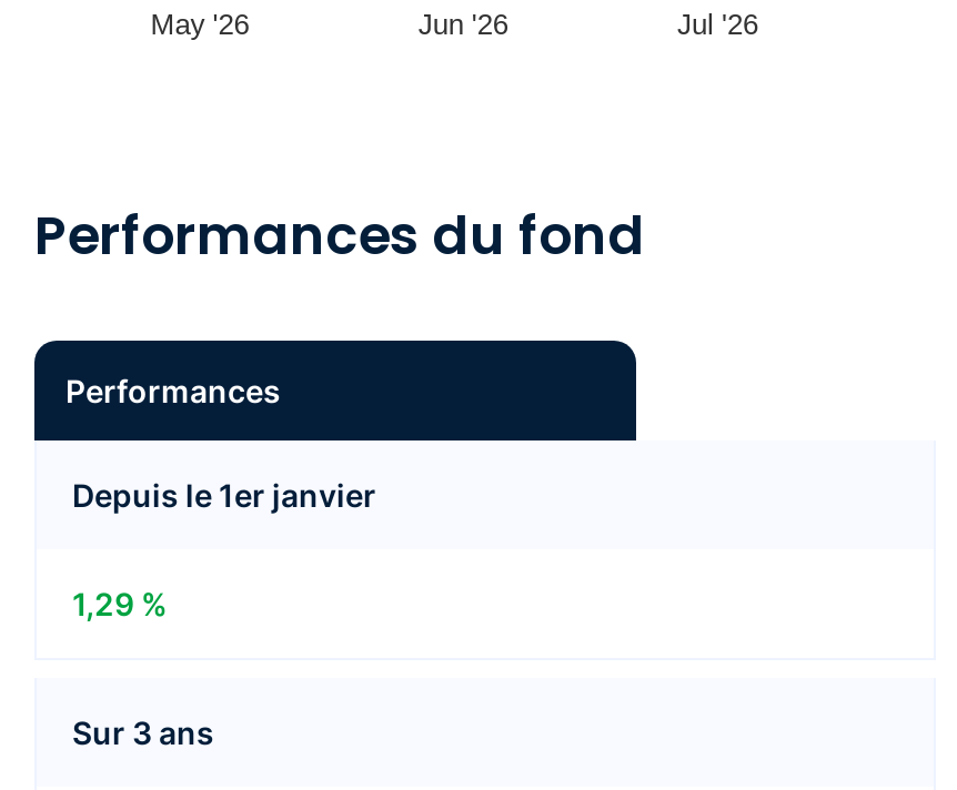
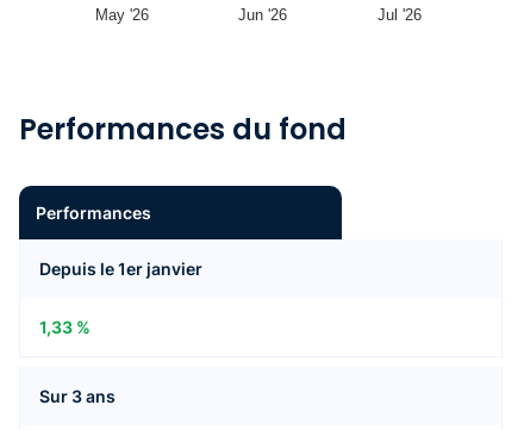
[72,586,168,624] 1,29 % -> [39,317,91,338] 1,33 %

